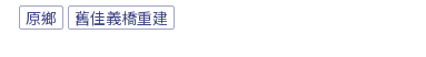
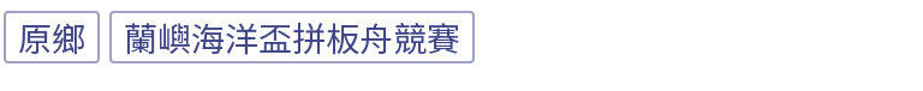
[75,6,168,28] 舊佳義橋重建 -> [124,12,460,60] 蘭嶼海洋盃拼板舟競賽

